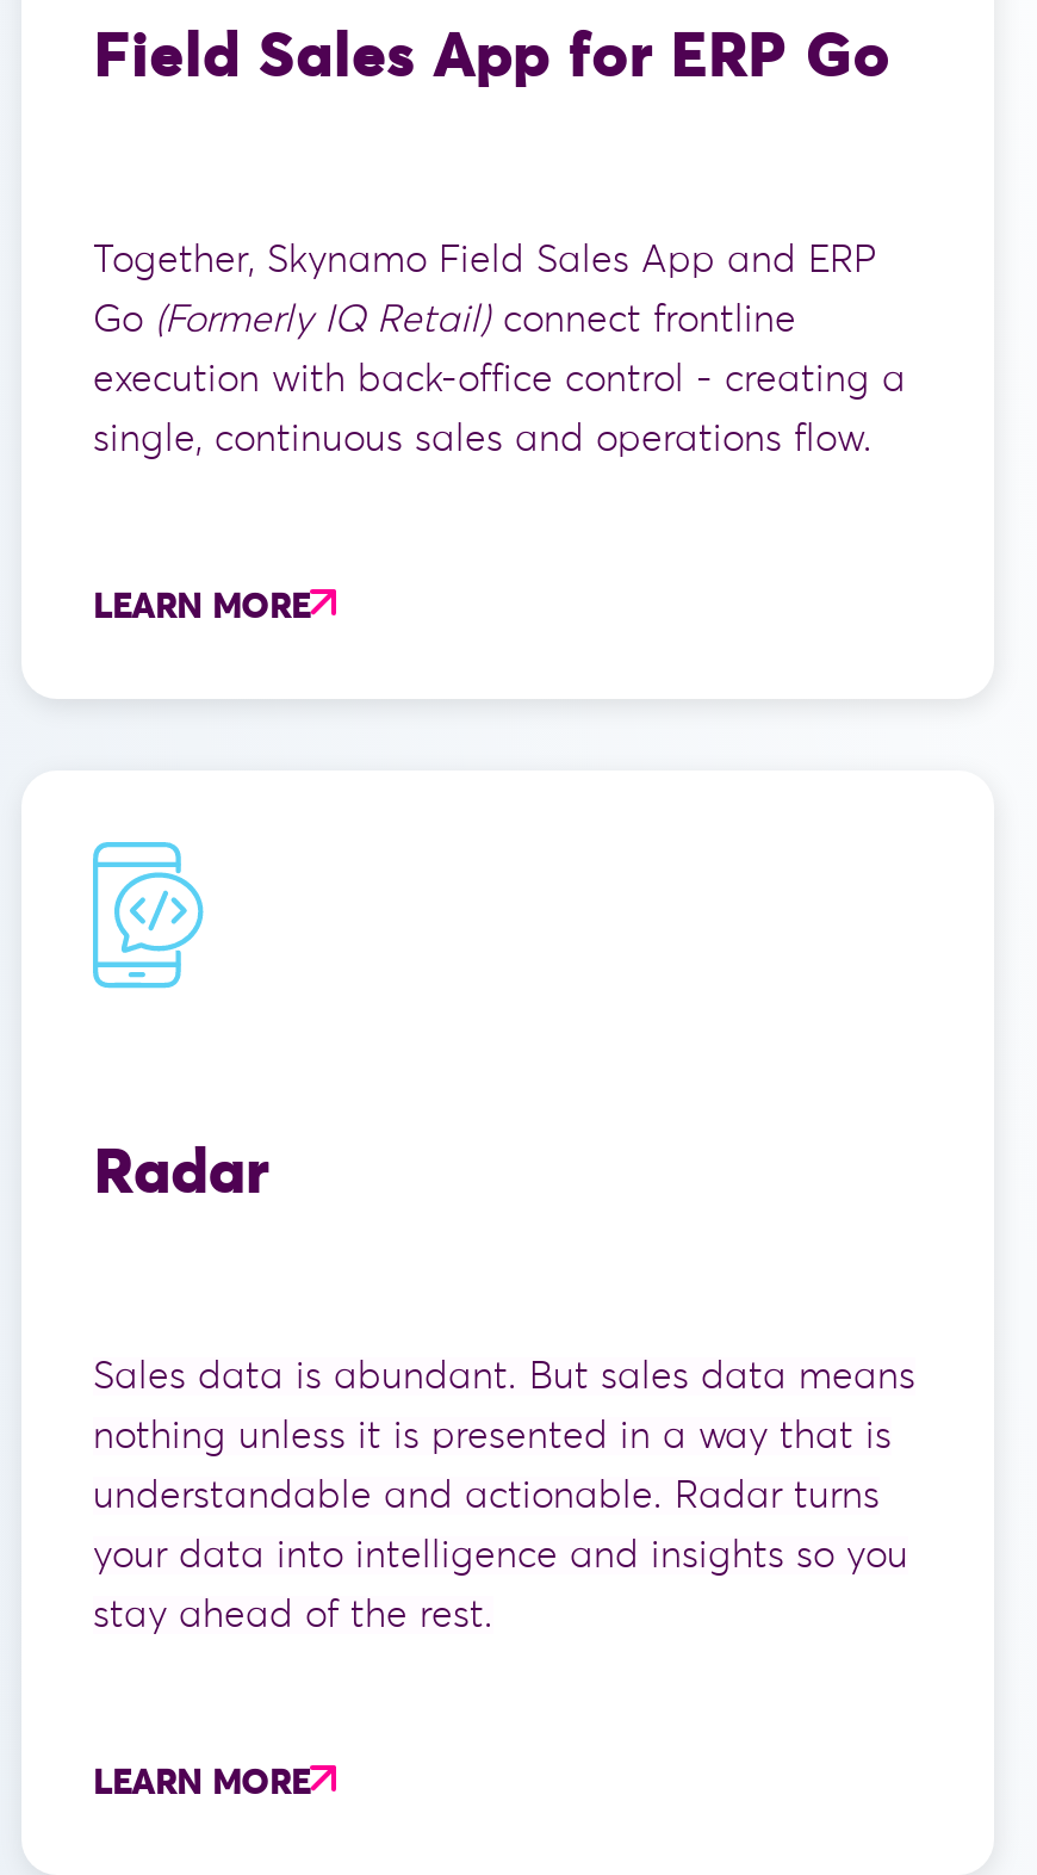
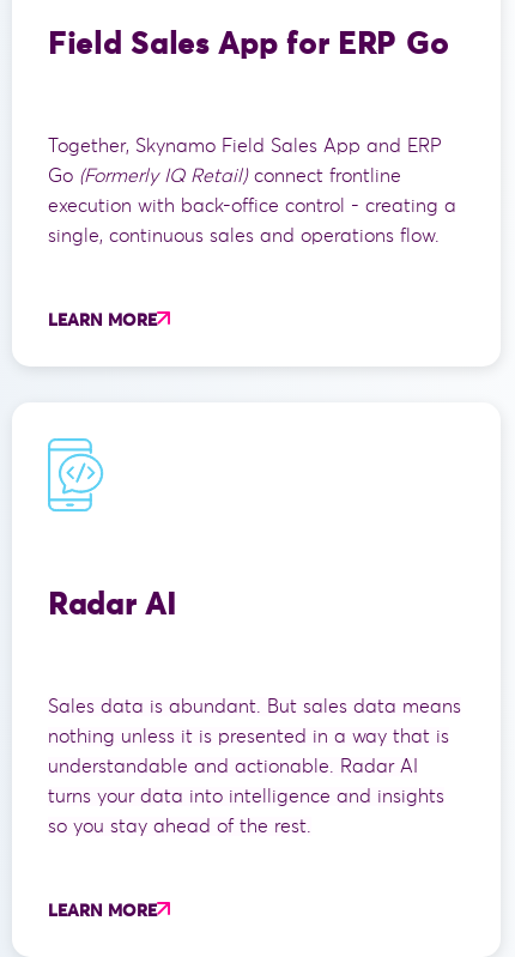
[93,1145,268,1204] Radar -> [48,590,177,620] Radar AI
[93,1476,880,1515] understandable and actionable. Radar turns -> [48,757,418,776] understandable and actionable. Radar AI
[93,1536,908,1574] your data into intelligence and insights so you -> [48,787,444,806] turns your data into intelligence and insights
[93,1596,493,1634] stay ahead of the rest. -> [48,817,311,836] so you stay ahead of the rest.

